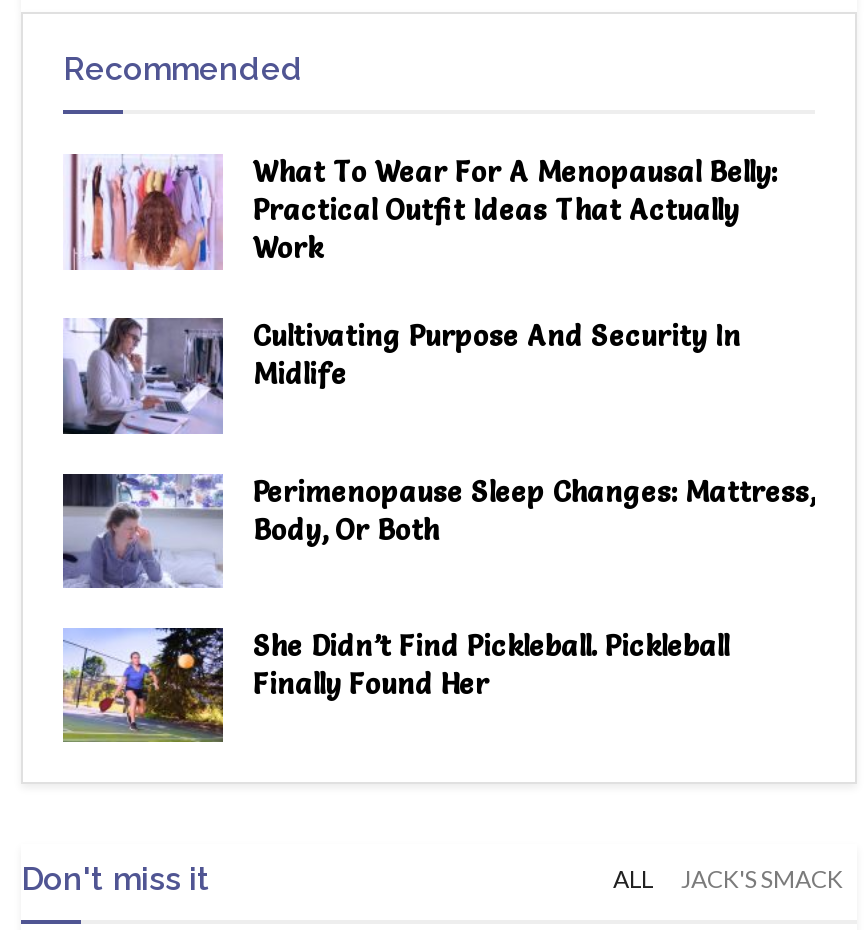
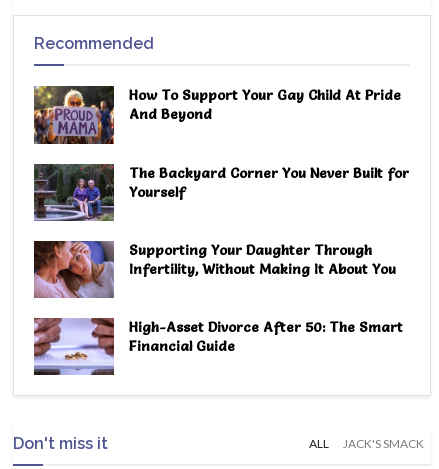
[63,154,777,272] [image] | What To Wear For A Menopausal Belly: | Practical Outfit Ideas That Actually | Work -> [33,85,401,145] [image] | How To Support Your Gay Child At Pride | And Beyond
[61,316,741,436] [image] | Cultivating Purpose And Security In | Midlife -> [33,163,409,222] [image] | The Backyard Corner You Never Built for | Yourself
[61,472,815,588] [image] | Perimenopause Sleep Changes: Mattress, | Body, Or Both -> [34,240,396,299] [image] | Supporting Your Daughter Through | Infertility, Without Making It About You
[61,626,729,744] [image] | She Didn’t Find Pickleball. Pickleball | Finally Found Her -> [33,317,403,376] [image] | High-Asset Divorce After 50: The Smart | Financial Guide

